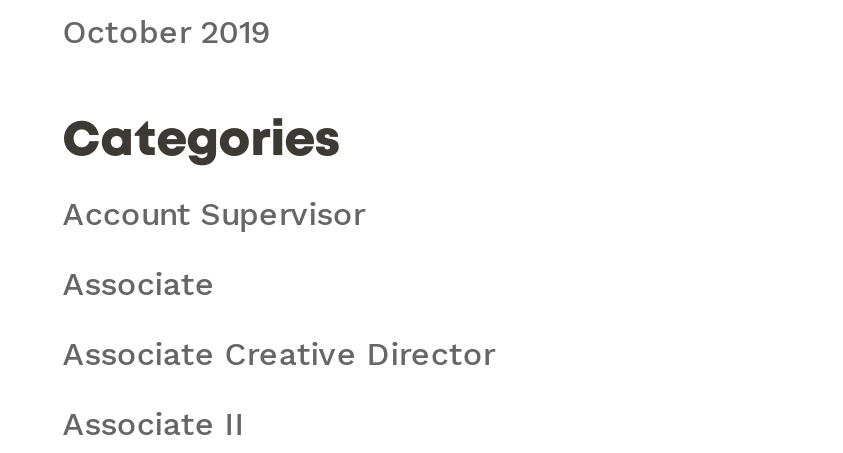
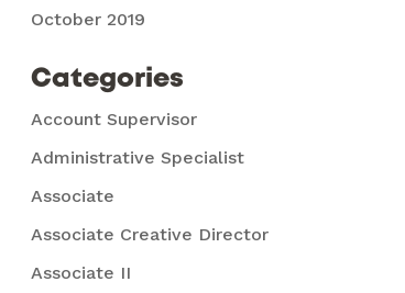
none -> [31,147,244,168] Administrative Specialist

